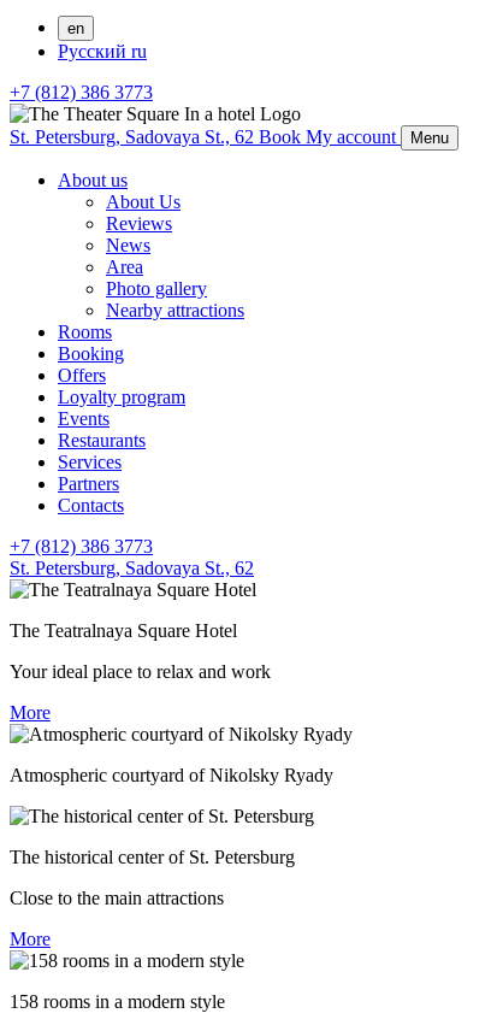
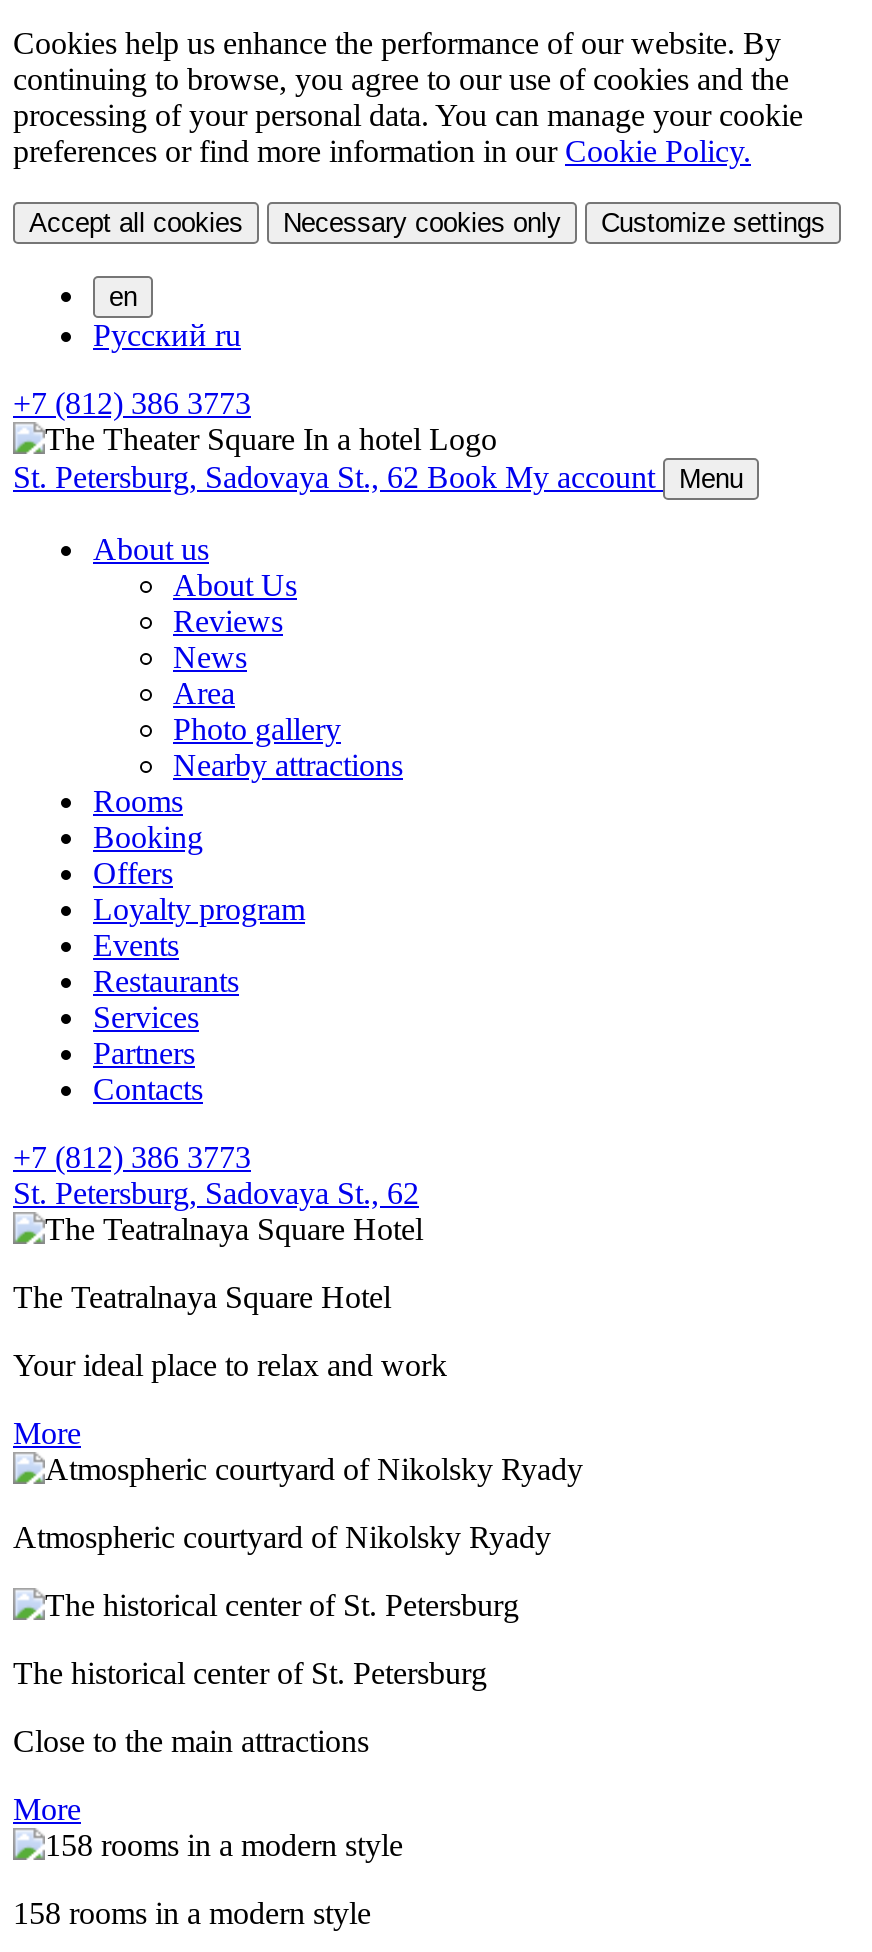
none -> [13,26,825,238] Cookies help us enhance the performance of our website. By | continuing to browse, you agree to our use of cookies and the | processing of your personal data. You can manage your cookie | preferences or find more information in our Cookie Policy. | Accept all cookies | Necessary cookies only | Customize settings

